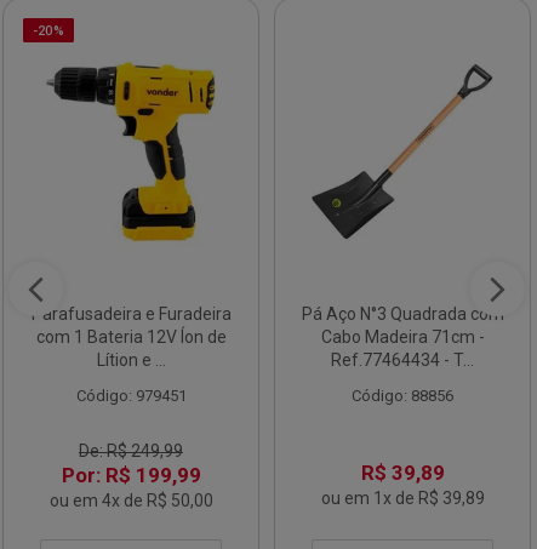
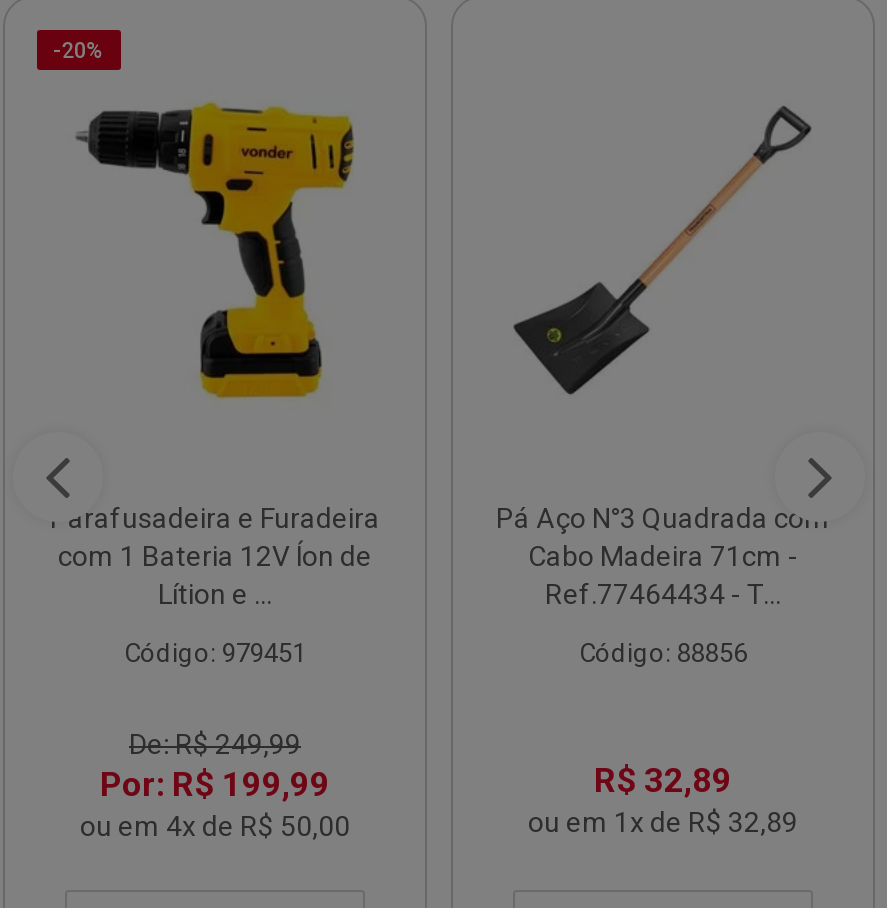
[361,461,444,485] R$ 39,89 -> [594,761,732,801] R$ 32,89
[321,489,484,508] ou em 1x de R$ 39,89 -> [528,807,798,839] ou em 1x de R$ 32,89

